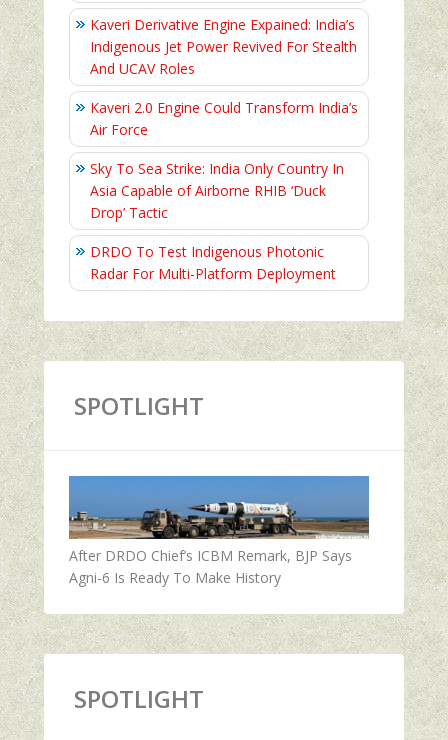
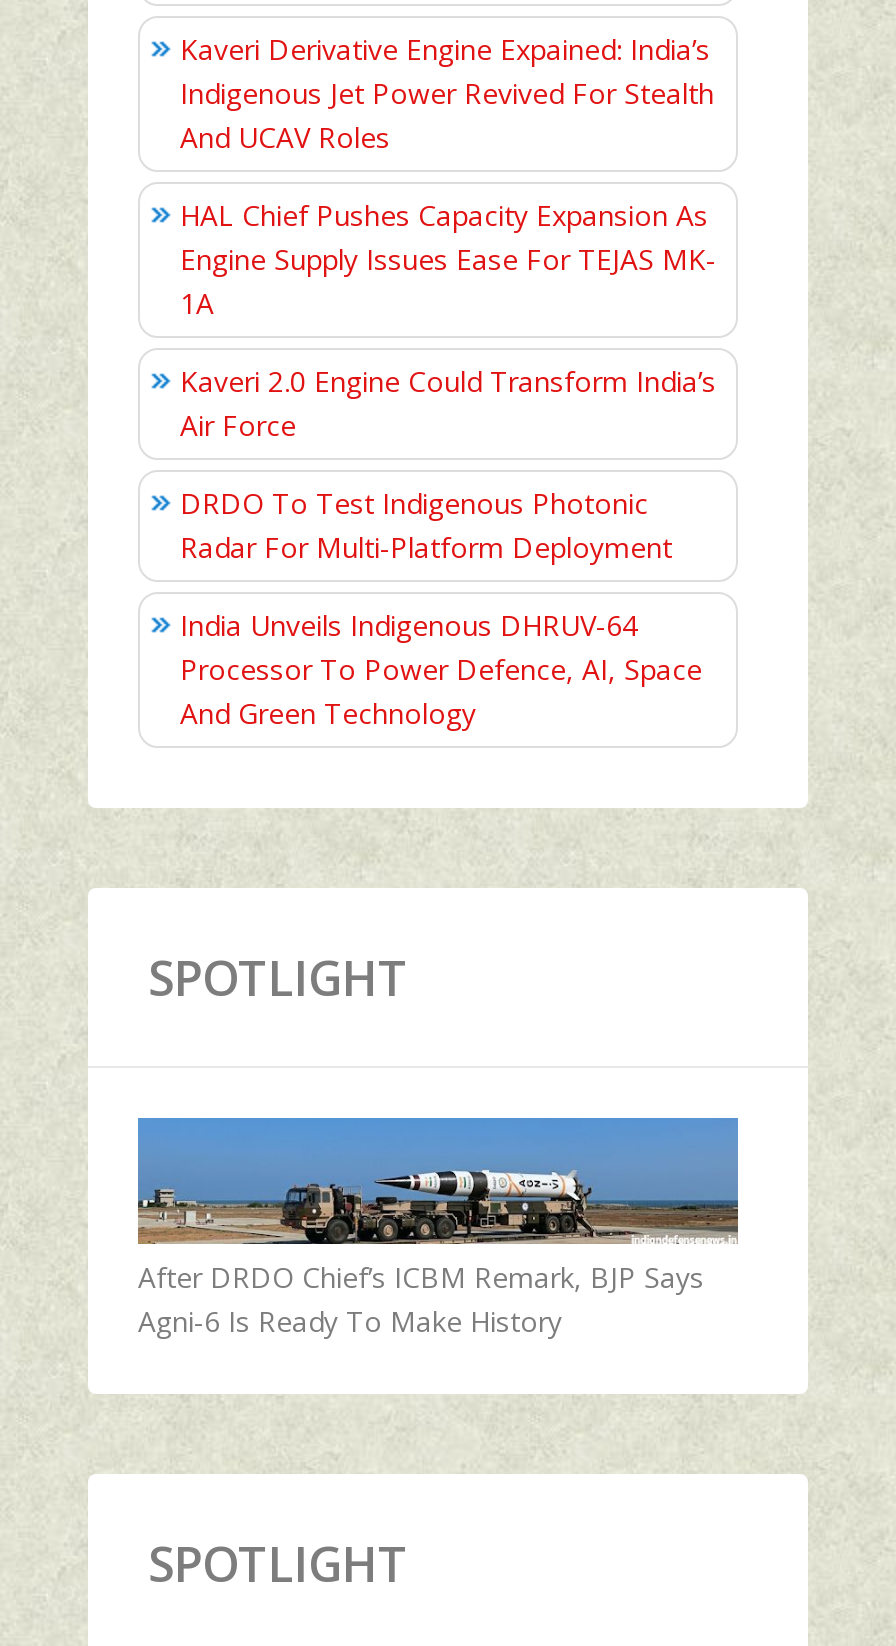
none -> [180,196,716,322] HAL Chief Pushes Capacity Expansion As | Engine Supply Issues Ease For TEJAS MK- | 1A
[90,159,344,222] Sky To Sea Strike: India Only Country In | Asia Capable of Airborne RHIB ‘Duck | Drop’ Tactic -> none
none -> [180,606,702,732] India Unveils Indigenous DHRUV-64 | Processor To Power Defence, AI, Space | And Green Technology

